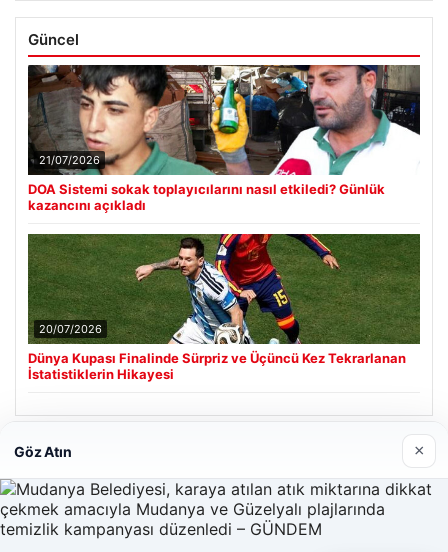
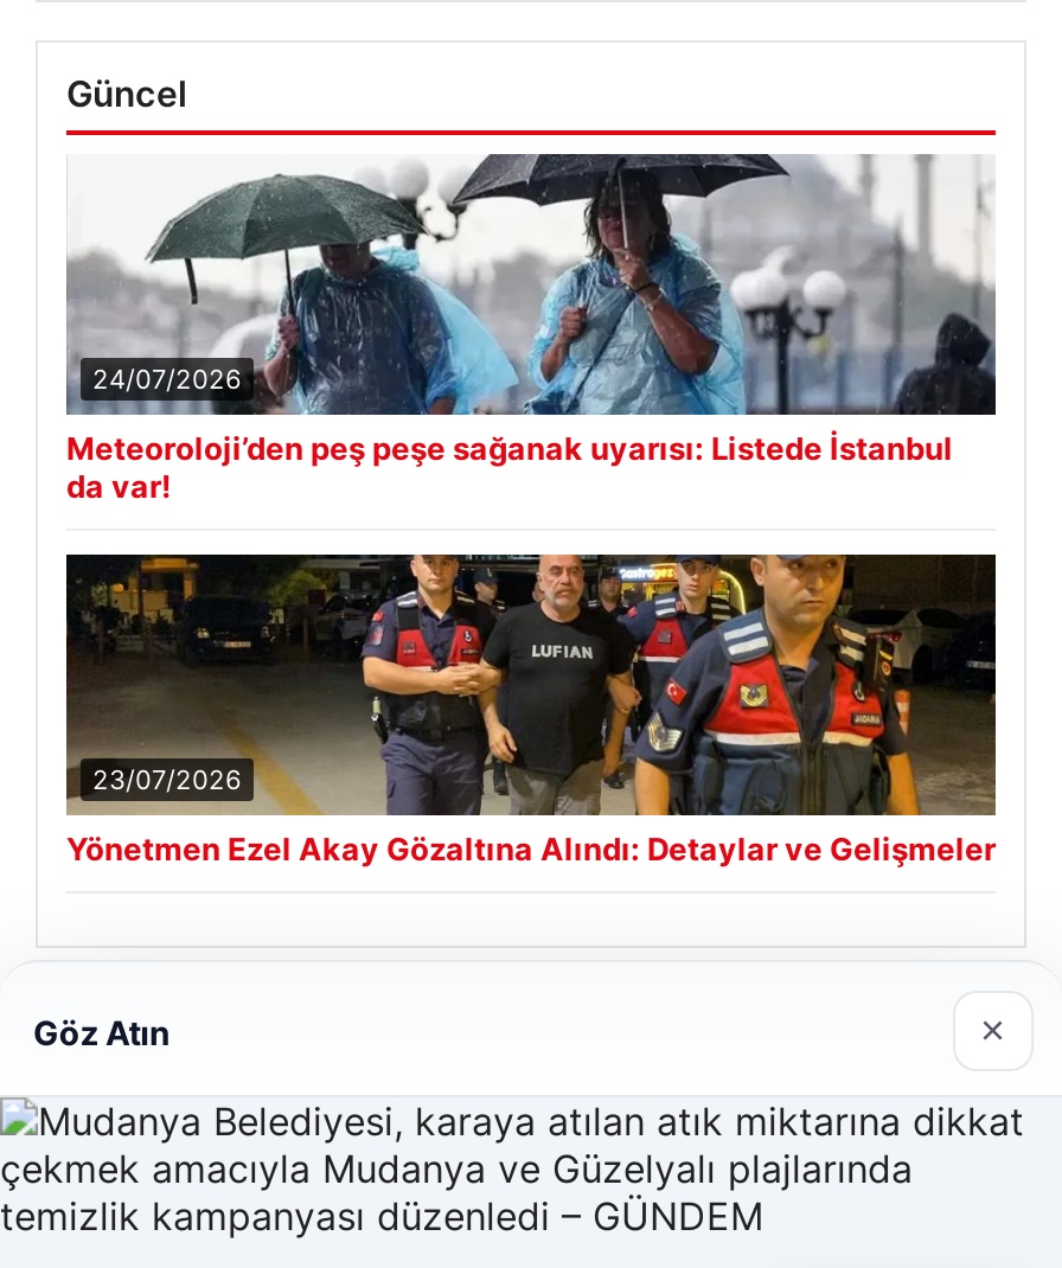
[27,64,421,175] [image] | 21/07/2026 -> [66,152,998,417] [image] | 24/07/2026
[28,181,385,213] DOA Sistemi sokak toplayıcılarını nasıl etkiledi? Günlük | kazancını açıkladı -> [66,428,953,504] Meteoroloji’den peş peşe sağanak uyarısı: Listede İstanbul | da var!
[28,233,420,342] [image] | 20/07/2026 -> [66,552,996,795] [image] | 23/07/2026
[28,350,406,382] Dünya Kupası Finalinde Sürpriz ve Üçüncü Kez Tekrarlanan | İstatistiklerin Hikayesi -> [66,829,996,867] Yönetmen Ezel Akay Gözaltına Alındı: Detaylar ve Gelişmeler

